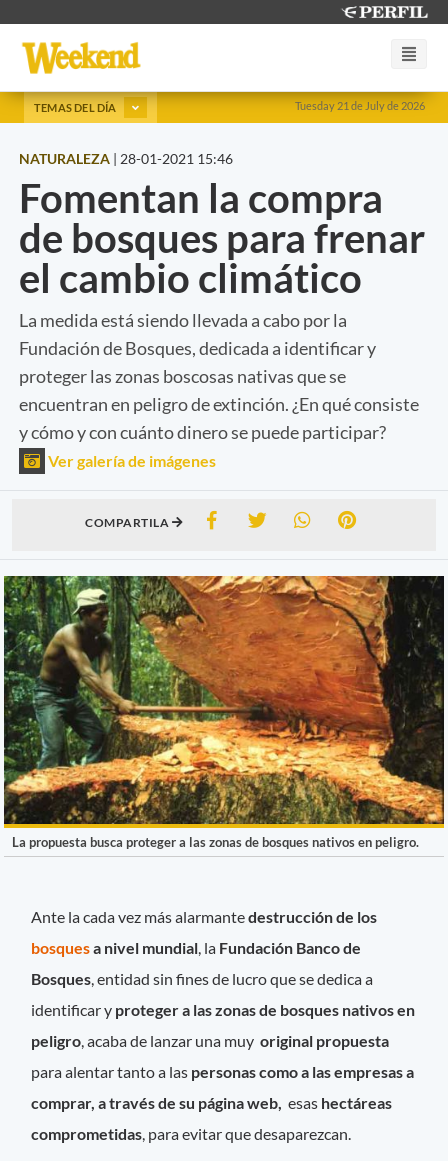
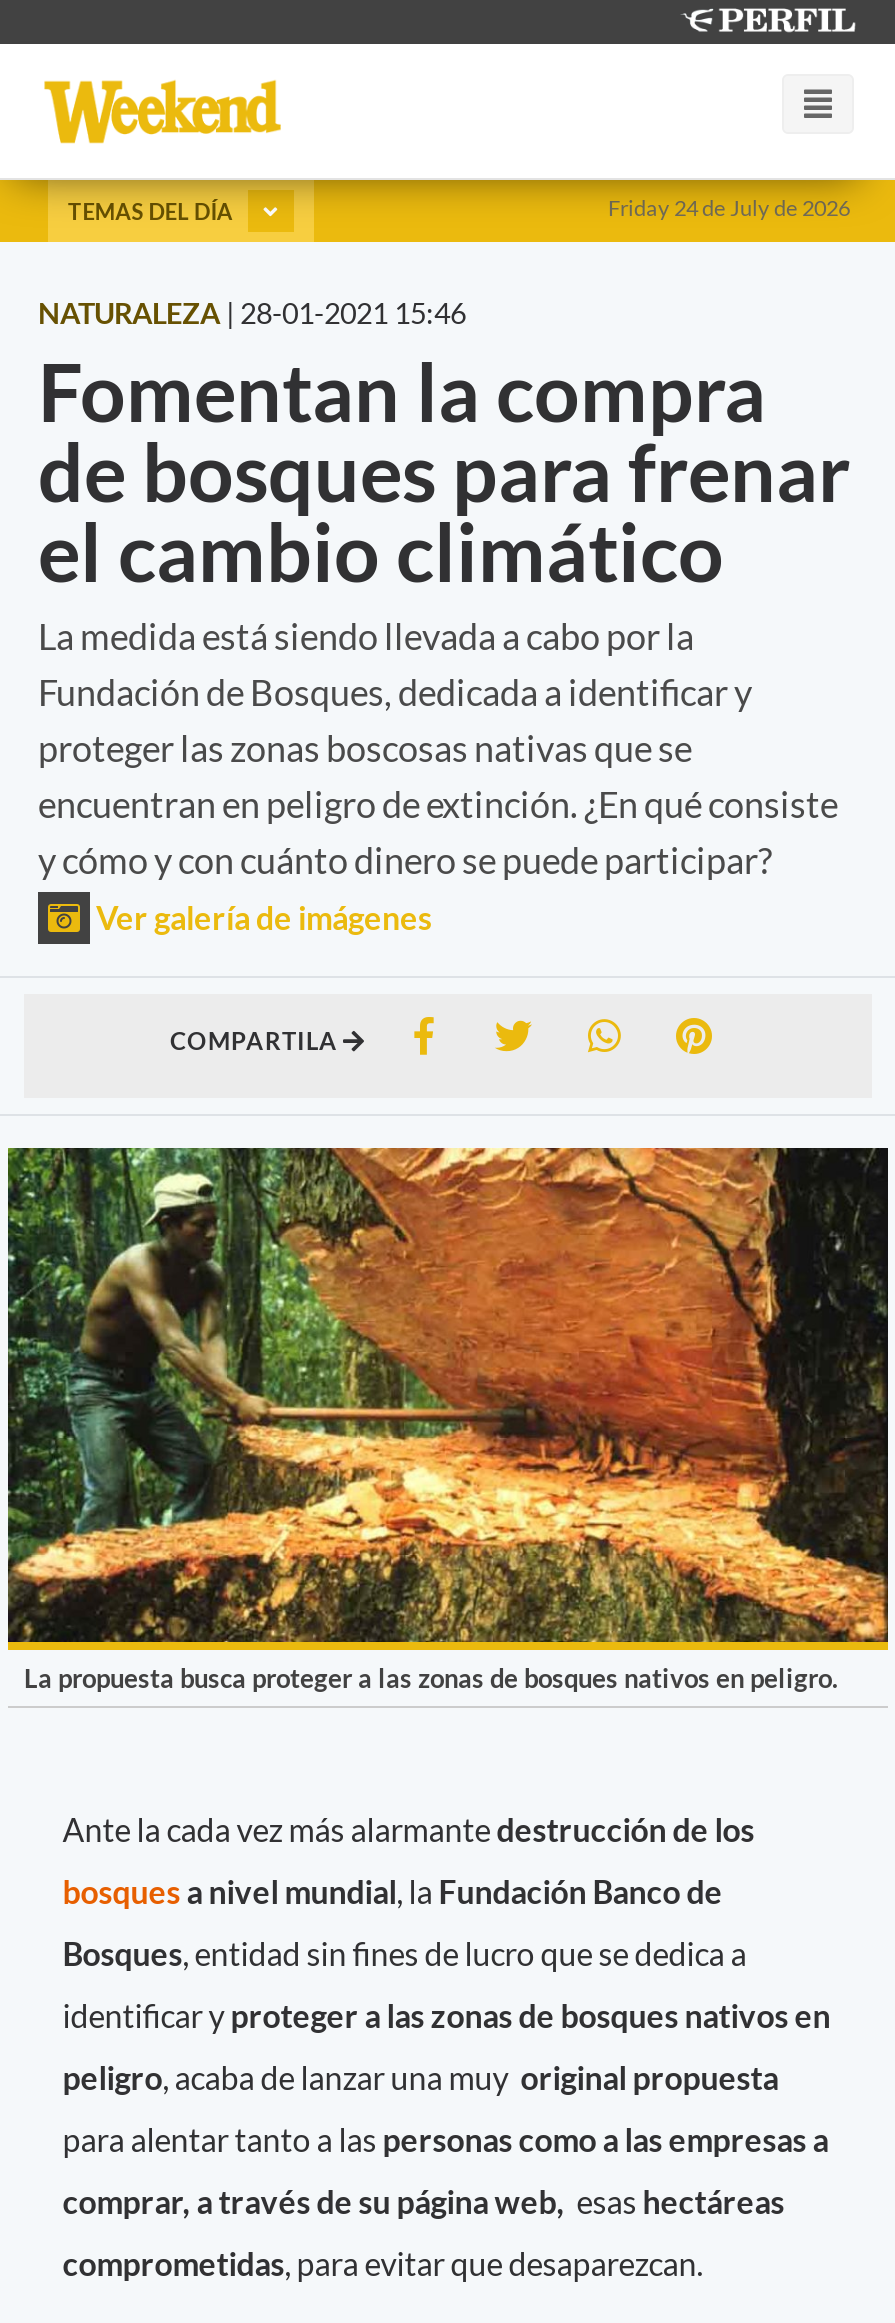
[295,99,425,112] Tuesday 21 de July de 2026 -> [608,194,850,220] Friday 24 de July de 2026

